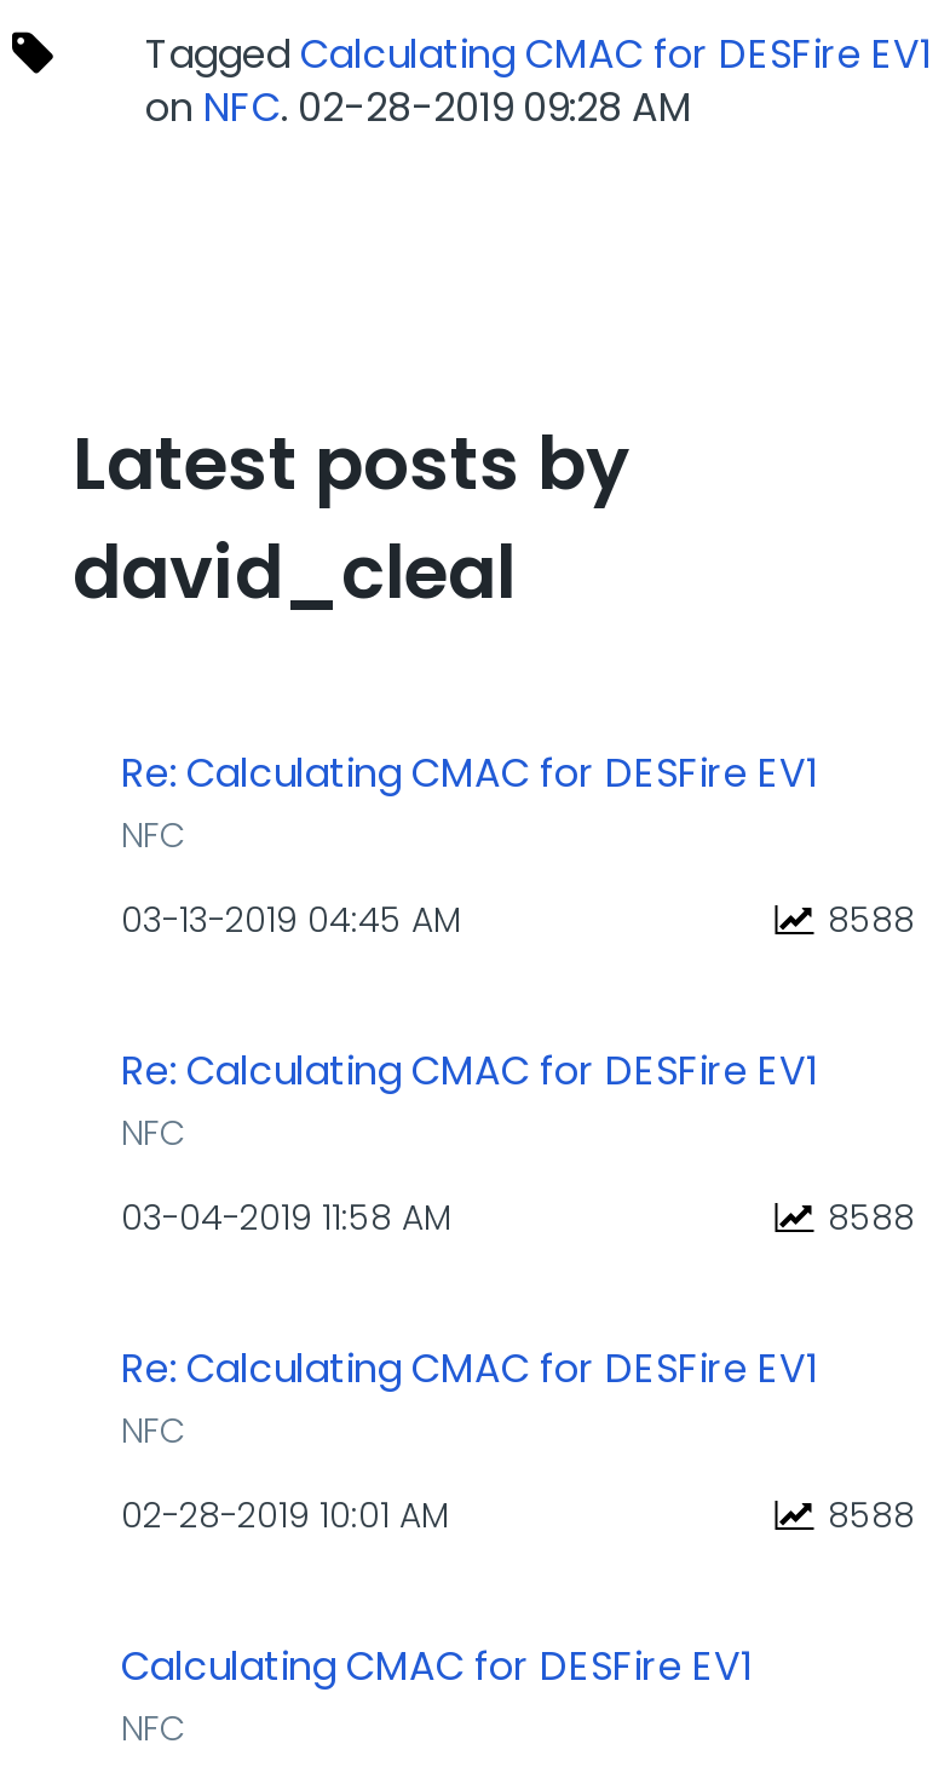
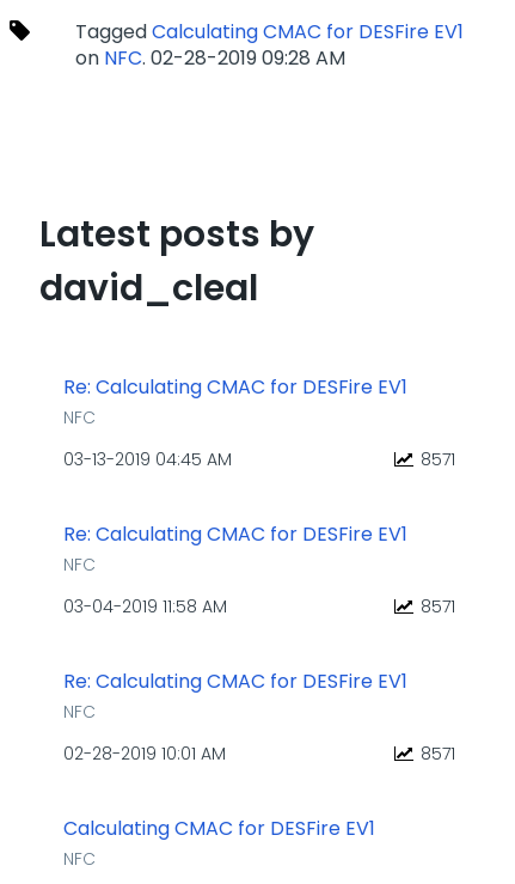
[818,895,915,943] 8588 -> [416,447,455,471] 8571
[818,1192,915,1241] 8588 -> [416,594,455,618] 8571
[818,1490,915,1539] 8588 -> [416,741,455,765] 8571

